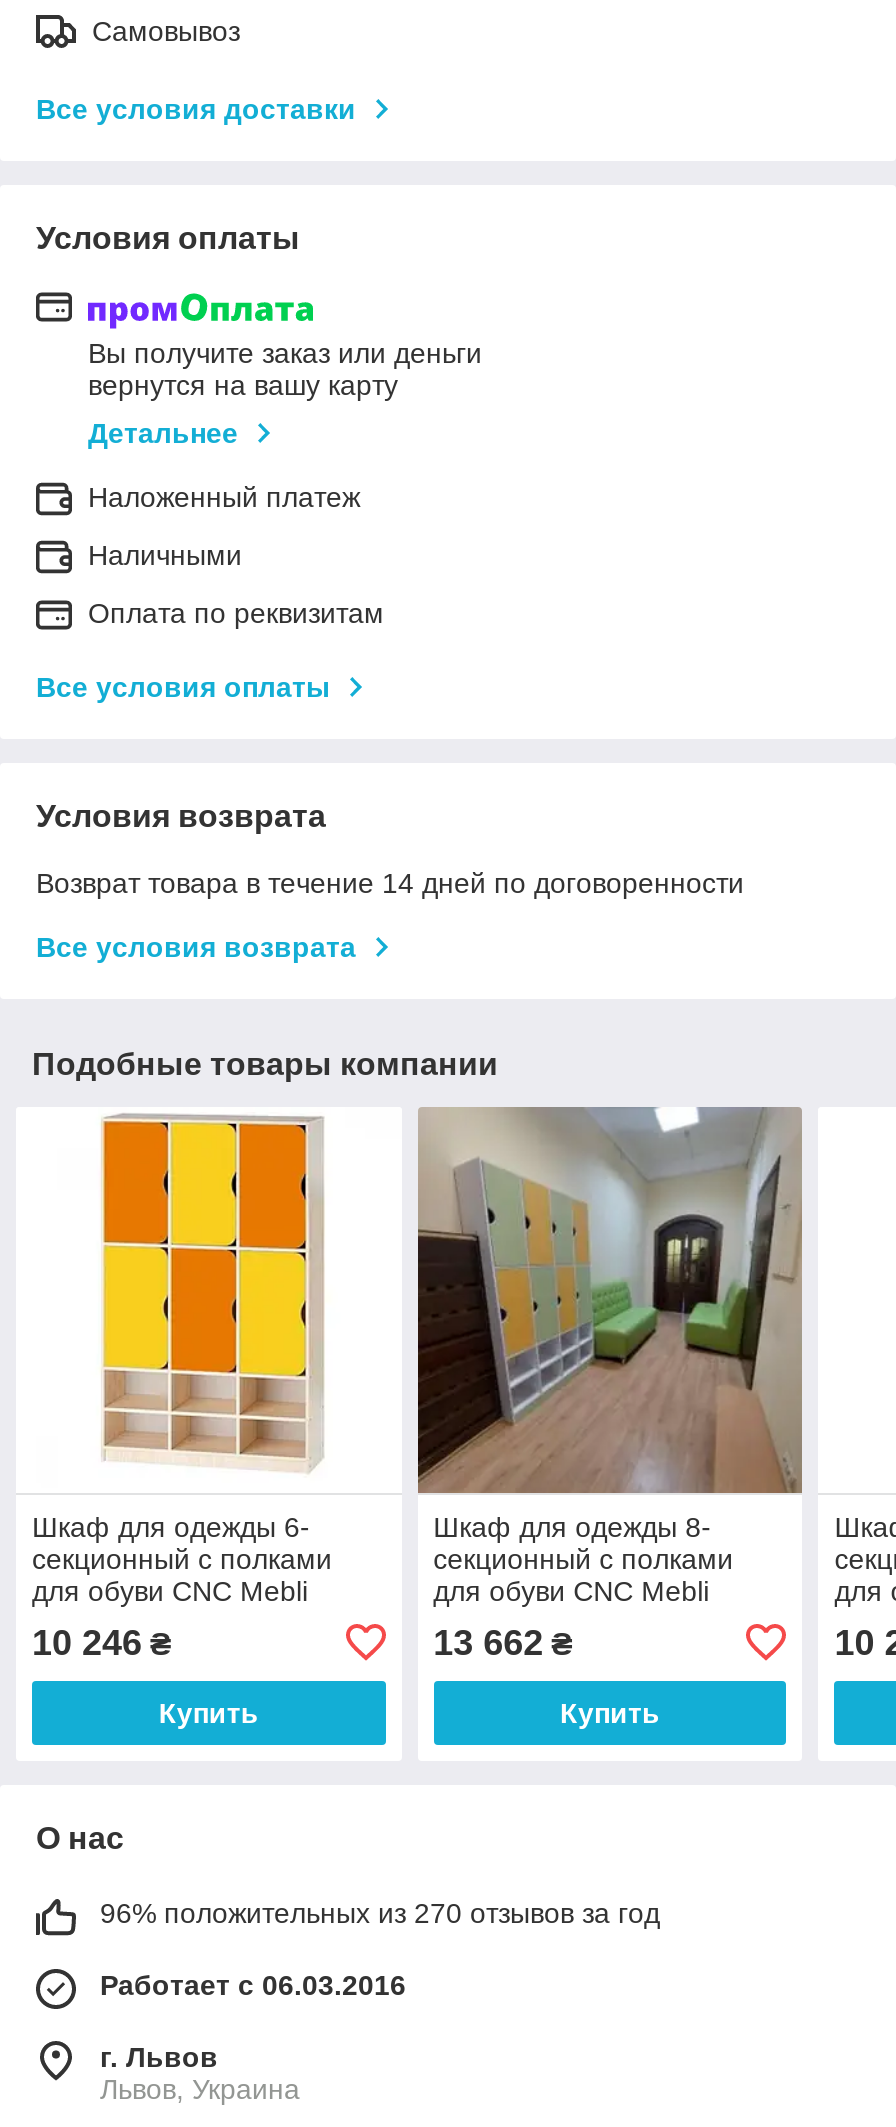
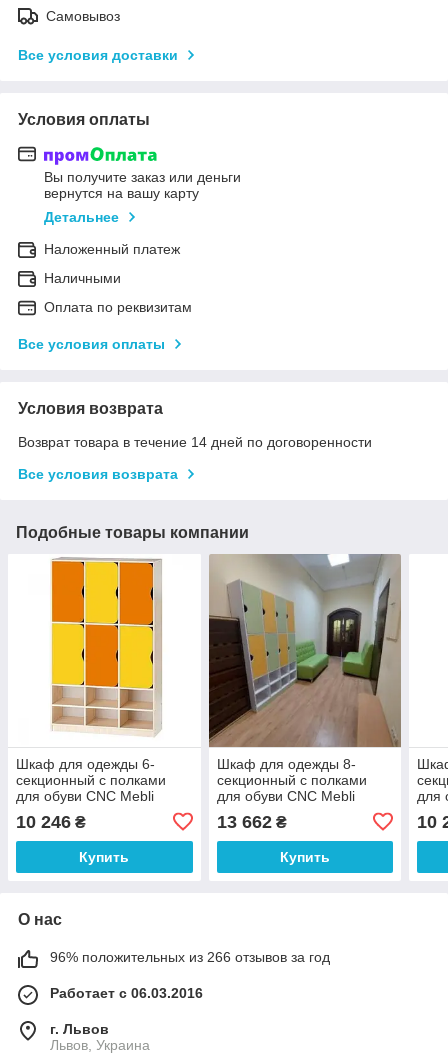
[100,1897,660,1929] 96% положительных из 270 отзывов за год -> [50,949,330,965] 96% положительных из 266 отзывов за год

